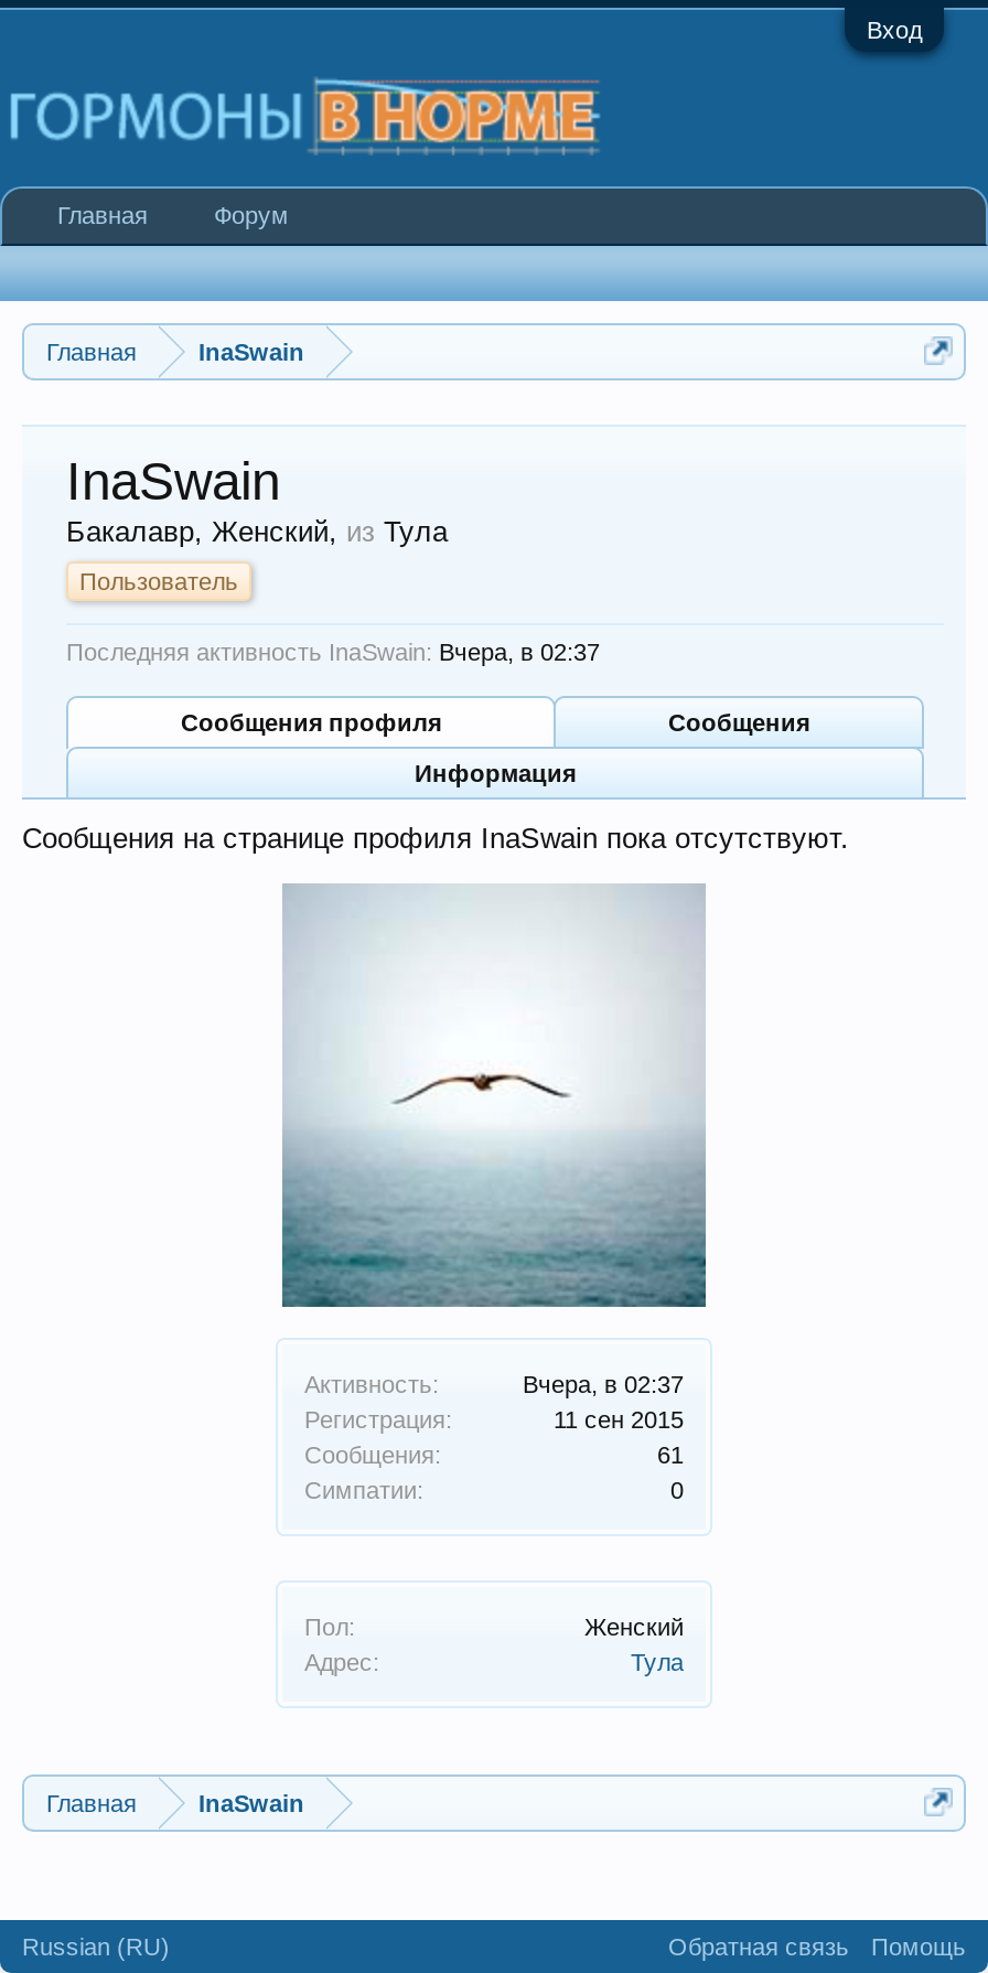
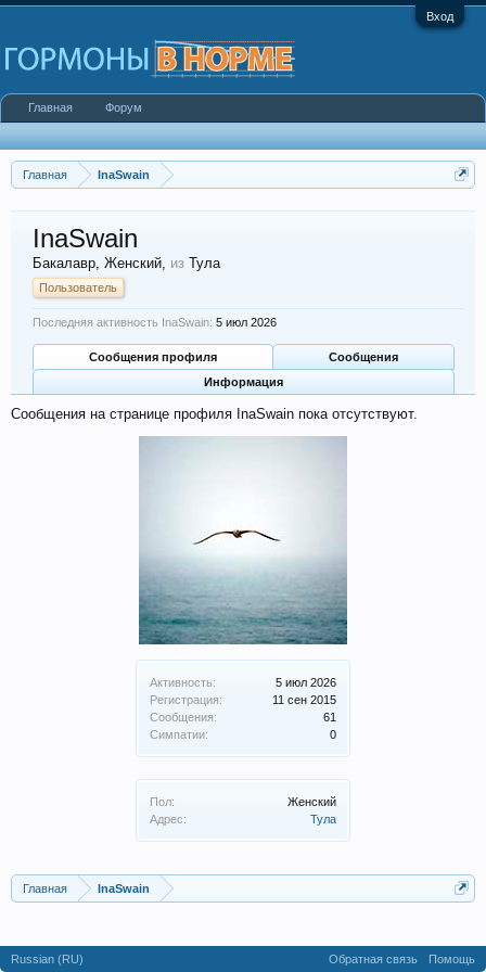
[66,639,600,665] Последняя активность InaSwain: Вчера, в 02:37 -> [33,316,277,329] Последняя активность InaSwain: 5 июл 2026
[523,1371,684,1397] Вчера, в 02:37 -> [276,676,336,689] 5 июл 2026

